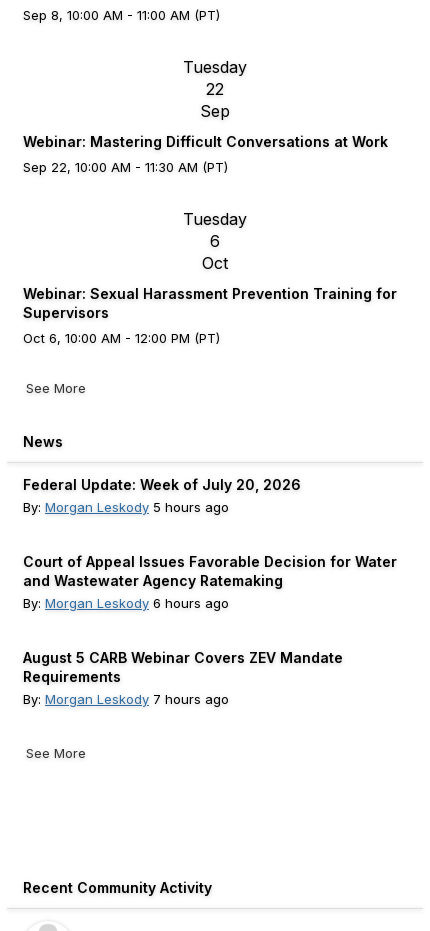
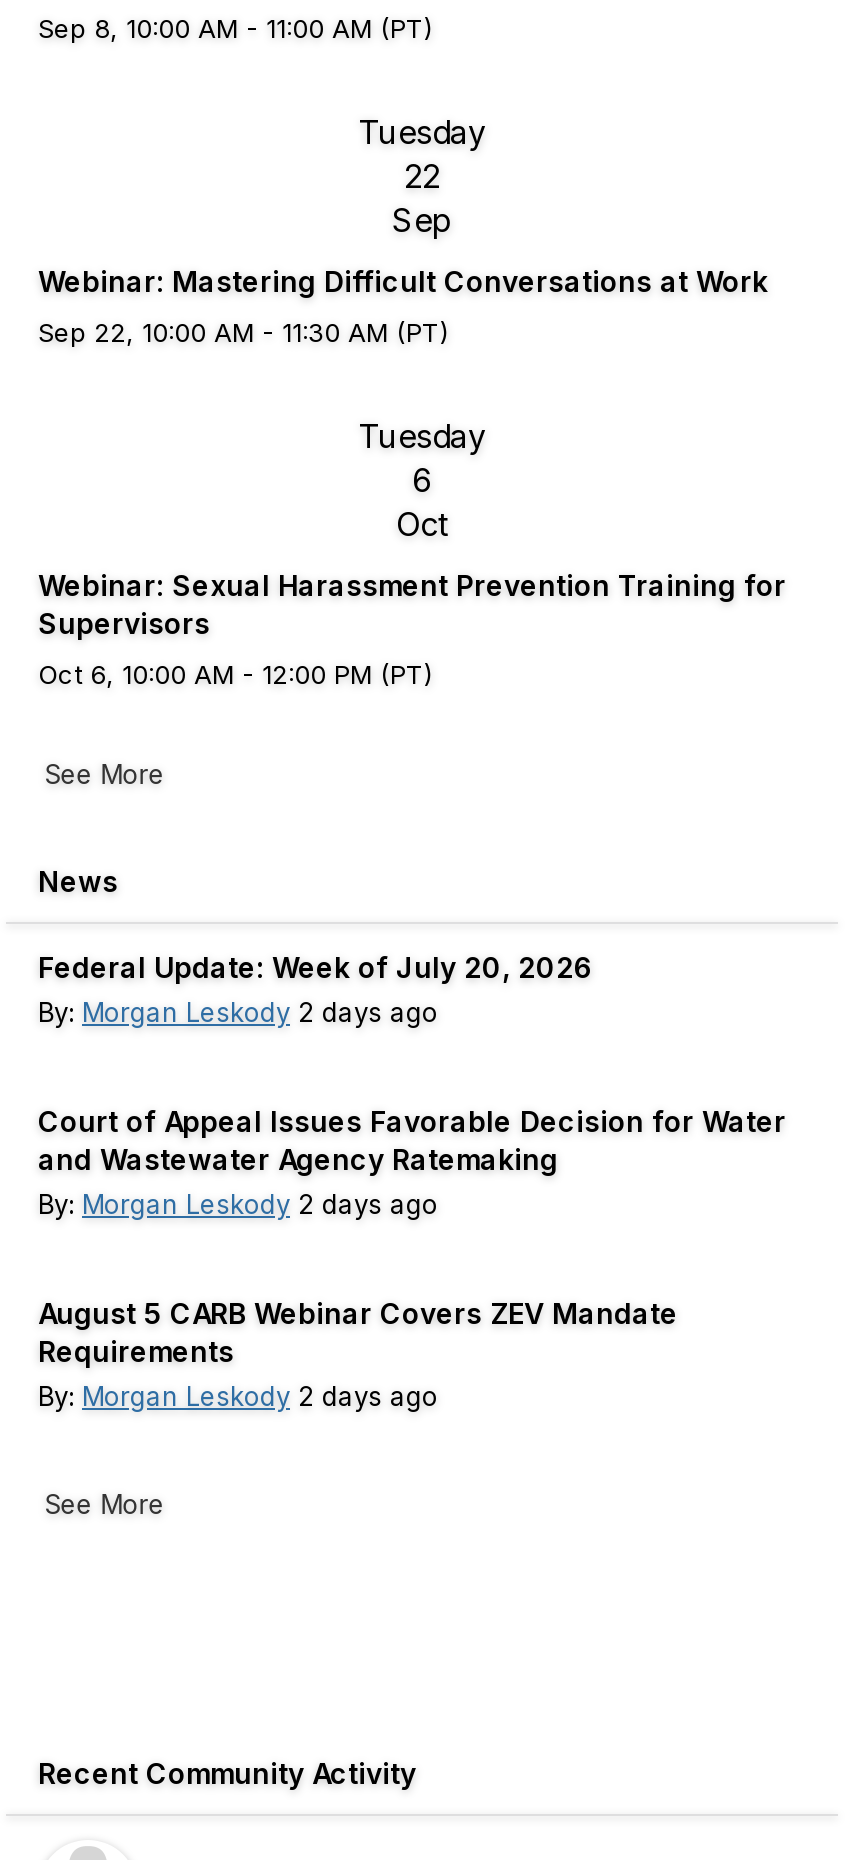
[23,499,229,515] By: Morgan Leskody 5 hours ago -> [38,997,438,1029] By: Morgan Leskody 2 days ago
[23,595,229,611] By: Morgan Leskody 6 hours ago -> [38,1189,438,1221] By: Morgan Leskody 2 days ago
[23,691,229,707] By: Morgan Leskody 7 hours ago -> [38,1381,438,1413] By: Morgan Leskody 2 days ago

